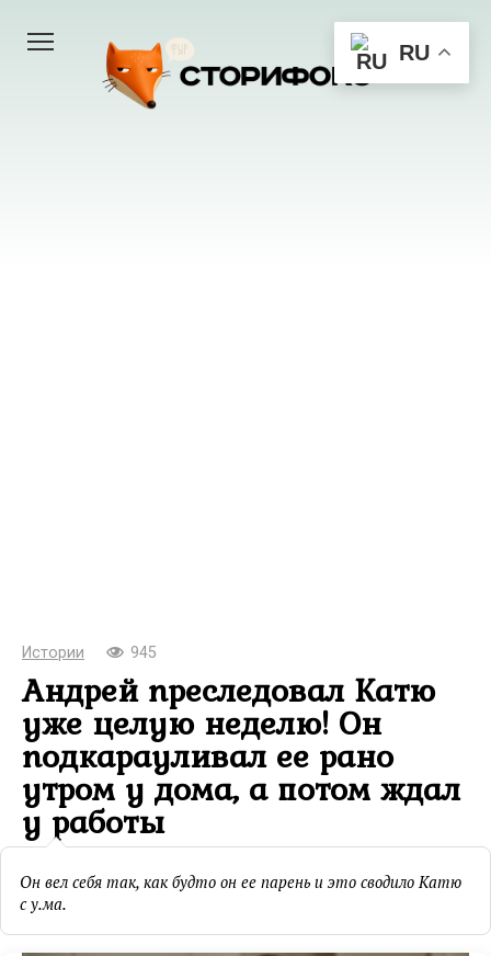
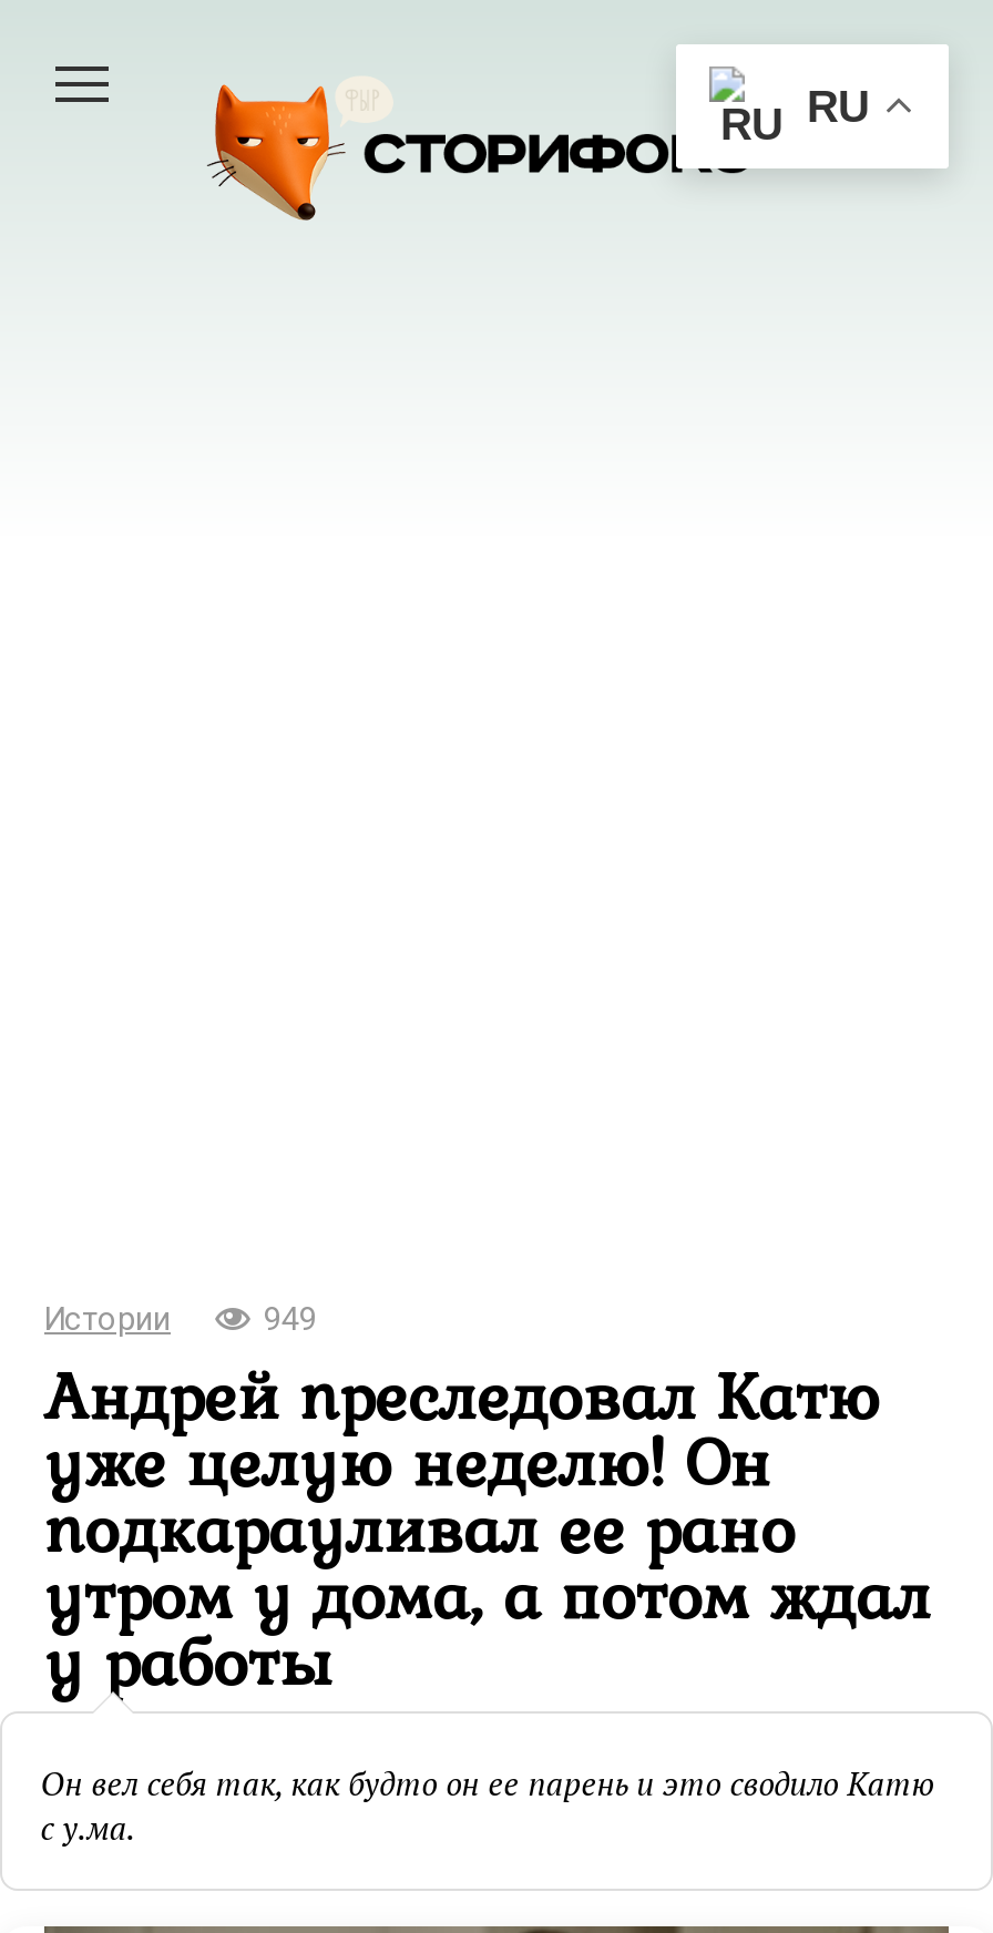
[130,644,157,662] 945 -> [264,1302,317,1339] 949

